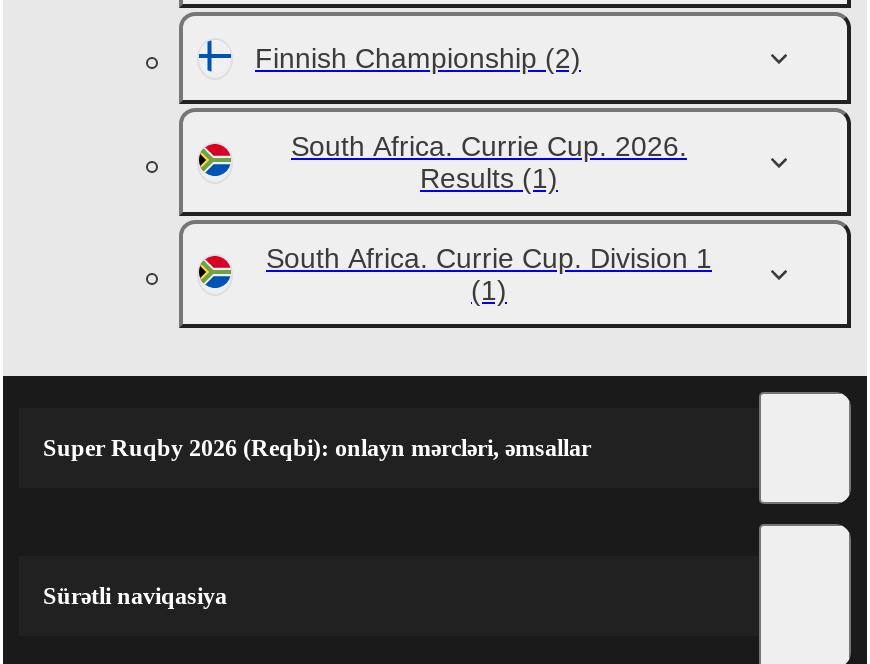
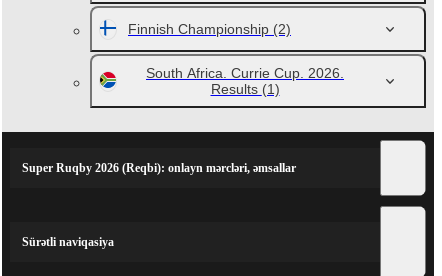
[266,242,712,306] South Africa. Currie Cup. Division 1 | (1) -> none

